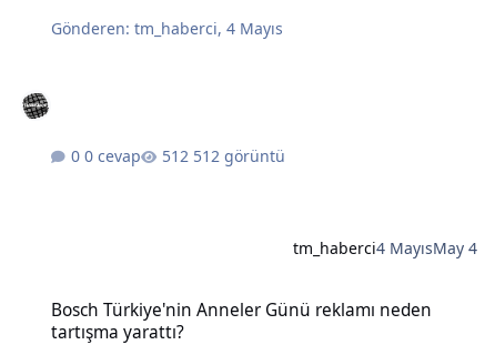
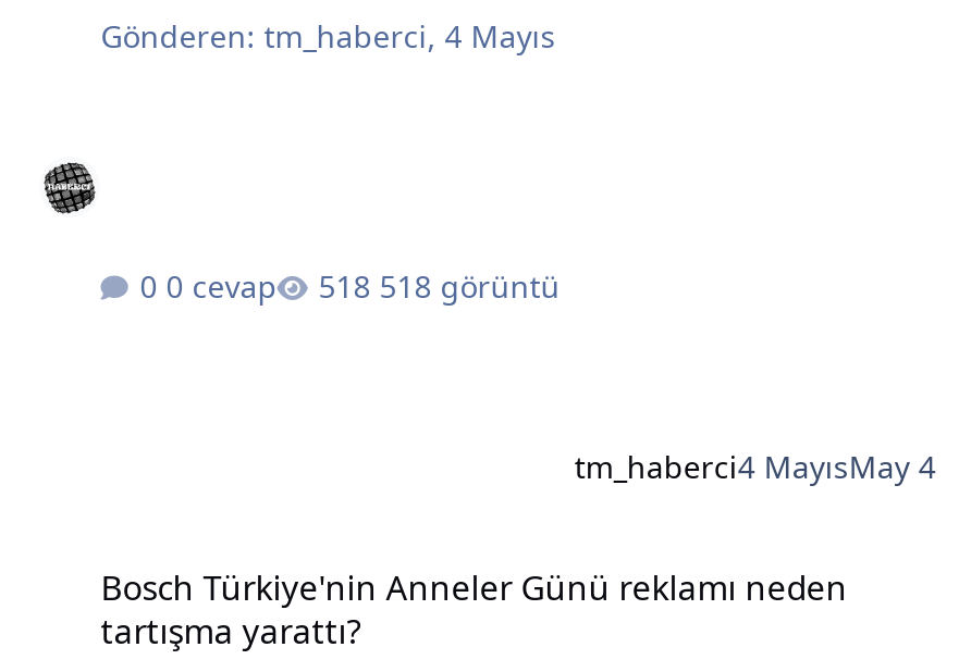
[193,145,285,166] 512 görüntü -> [379,265,560,306] 518 görüntü

